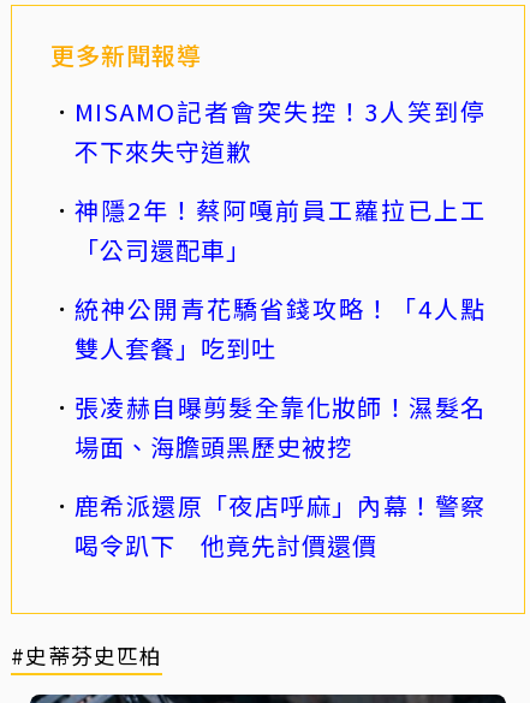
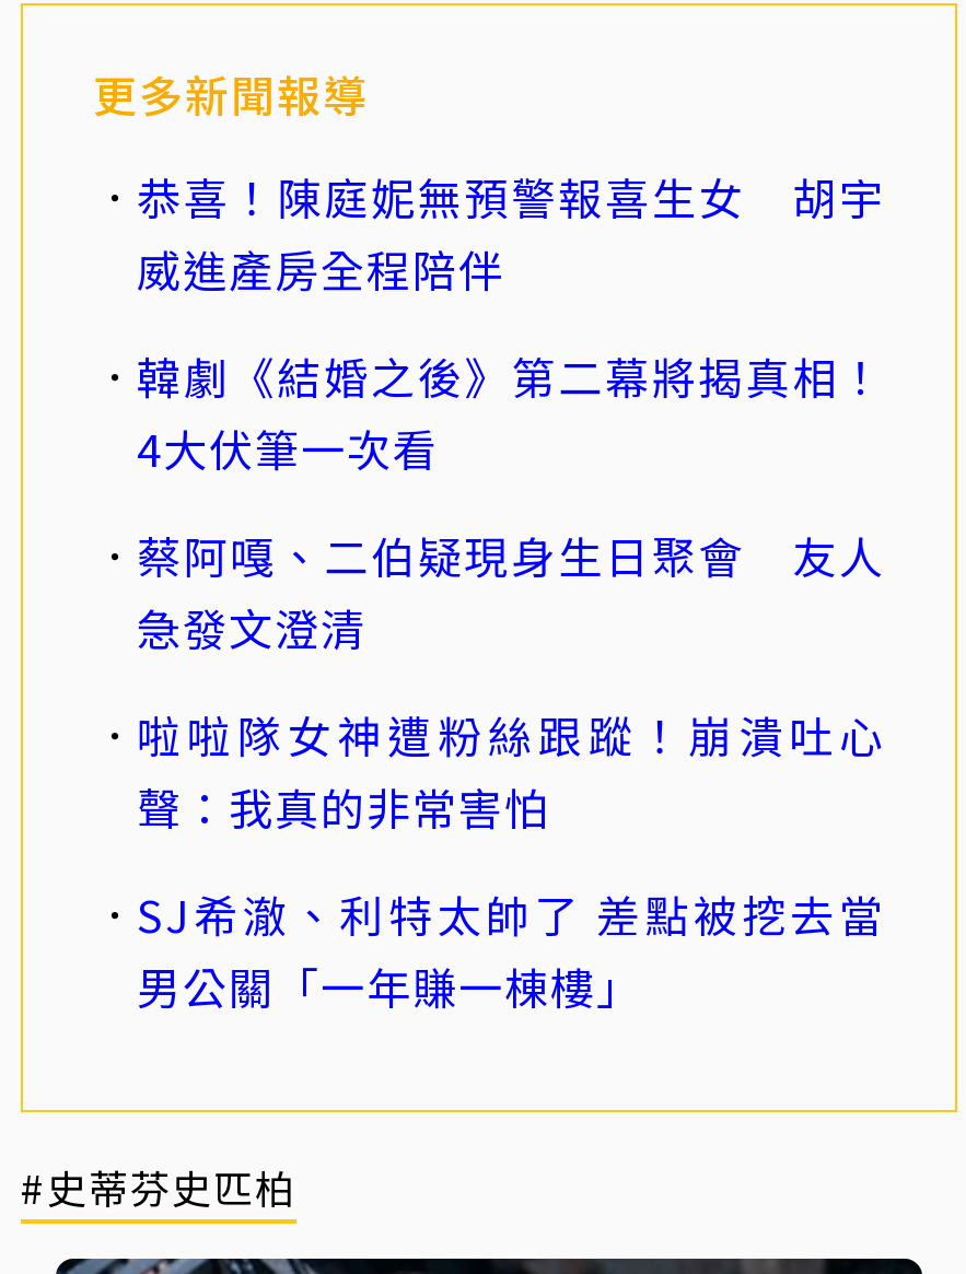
[75,93,486,168] MISAMO記者會突失控！3人笑到停 | 不下來失守道歉 -> [137,164,885,300] 恭喜！陳庭妮無預警報喜生女 胡宇 | 威進產房全程陪伴
[75,192,486,266] 神隱2年！蔡阿嘎前員工蘿拉已上工 | 「公司還配車」 -> [137,344,885,479] 韓劇《結婚之後》第二幕將揭真相！ | 4大伏筆一次看
[75,290,486,365] 統神公開青花驕省錢攻略！「4人點 | 雙人套餐」吃到吐 -> [137,523,885,659] 蔡阿嘎、二伯疑現身生日聚會 友人 | 急發文澄清
[75,389,486,463] 張凌赫自曝剪髮全靠化妝師！濕髮名 | 場面、海膽頭黑歷史被挖 -> [137,702,885,838] 啦啦隊女神遭粉絲跟蹤！崩潰吐心 | 聲：我真的非常害怕
[75,487,486,562] 鹿希派還原「夜店呼麻」內幕！警察 | 喝令趴下 他竟先討價還價 -> [137,882,885,1017] SJ希澈、利特太帥了 差點被挖去當 | 男公關「一年賺一棟樓」

